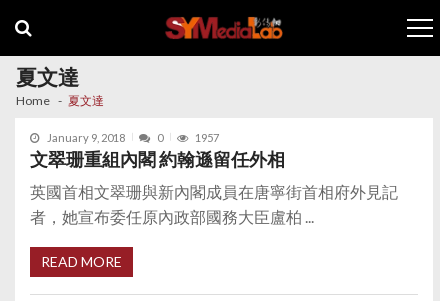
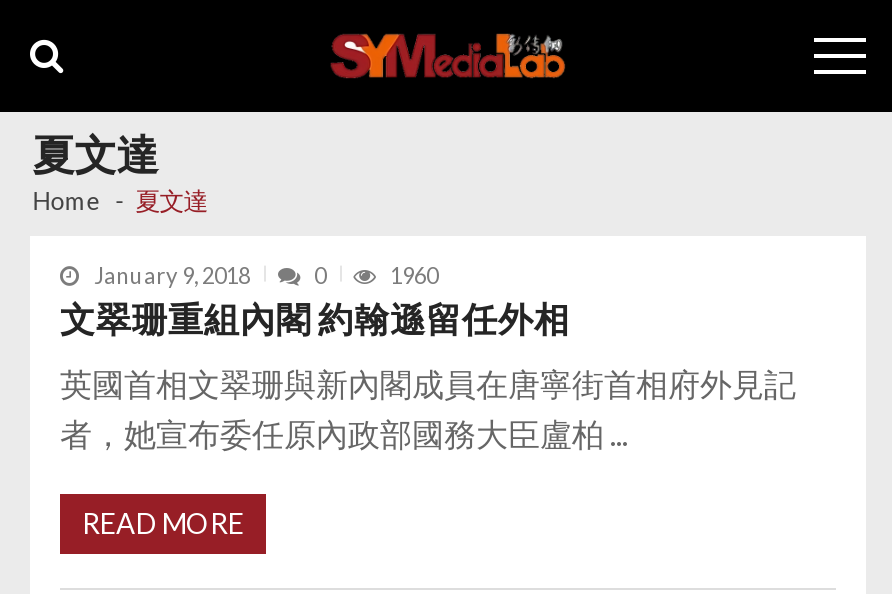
[195,130,219,143] 1957 -> [390,261,438,287] 1960

